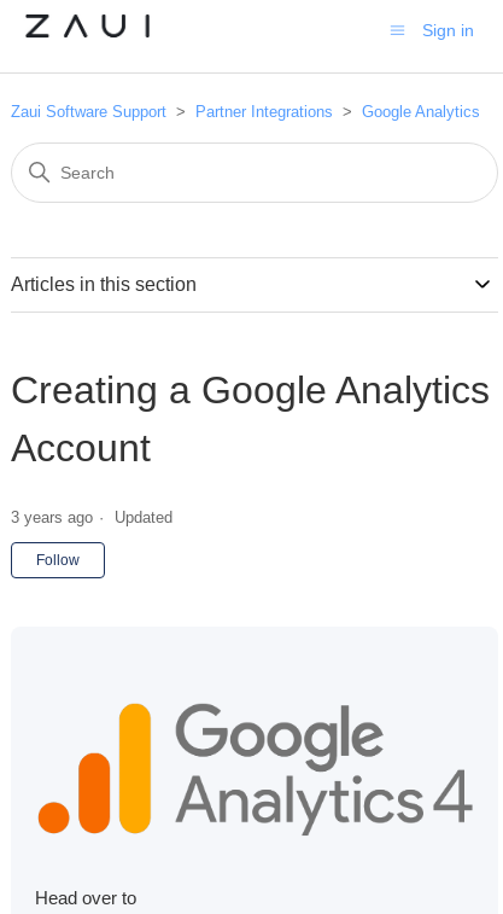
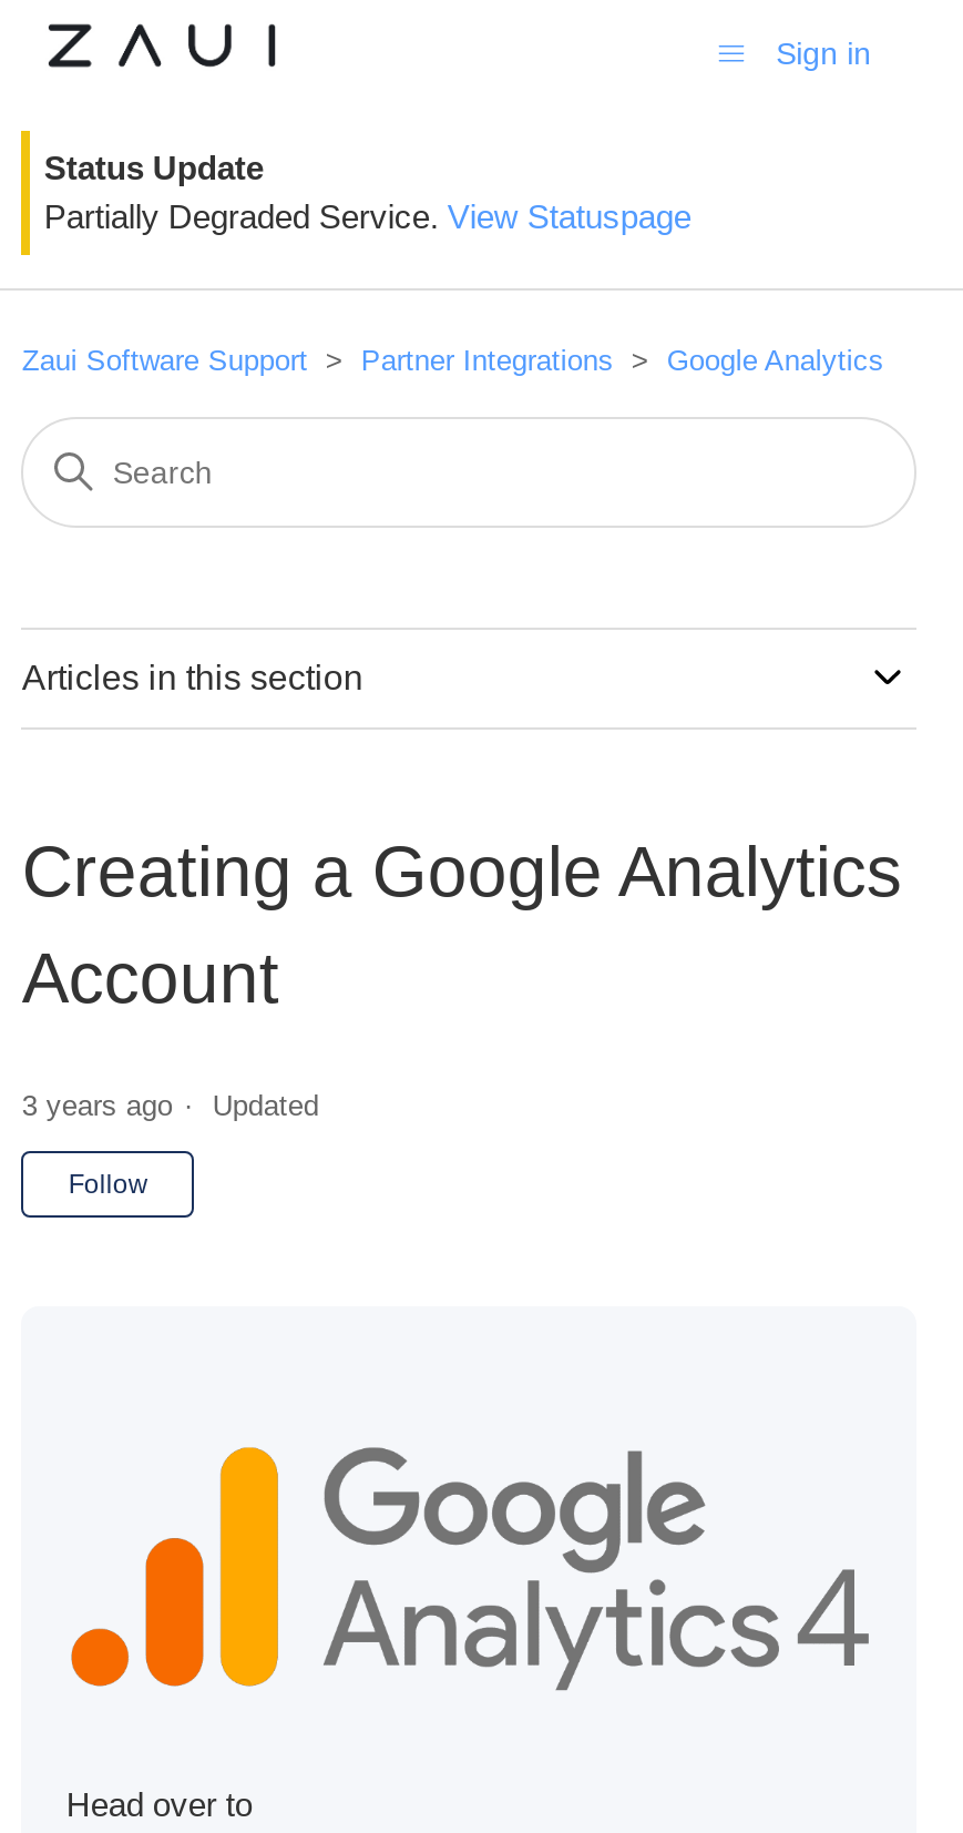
none -> [44,149,691,235] Status Update | Partially Degraded Service. View Statuspage

